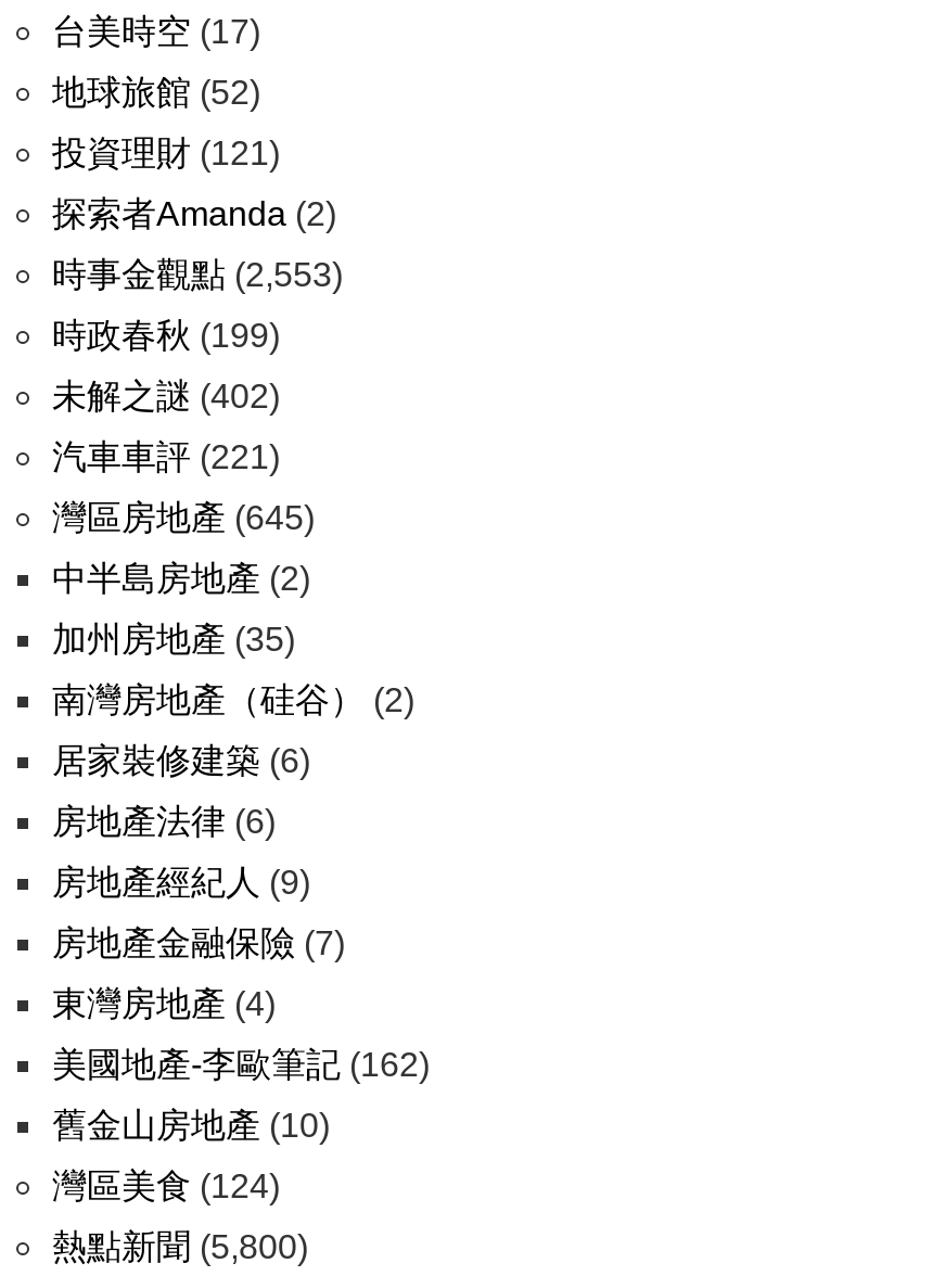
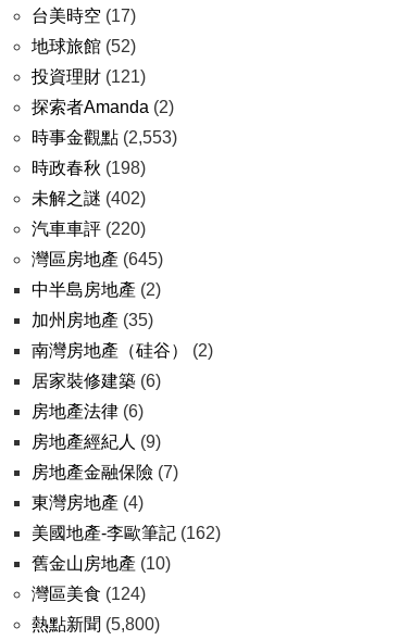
[52,317,280,354] 時政春秋(199) -> [32,159,146,177] 時政春秋(198)
[52,438,280,475] 汽車車評(221) -> [32,219,146,238] 汽車車評(220)

